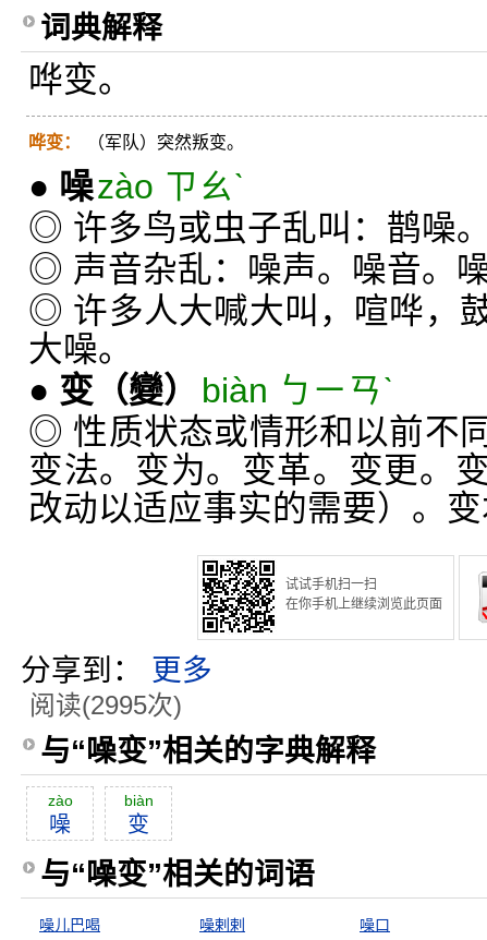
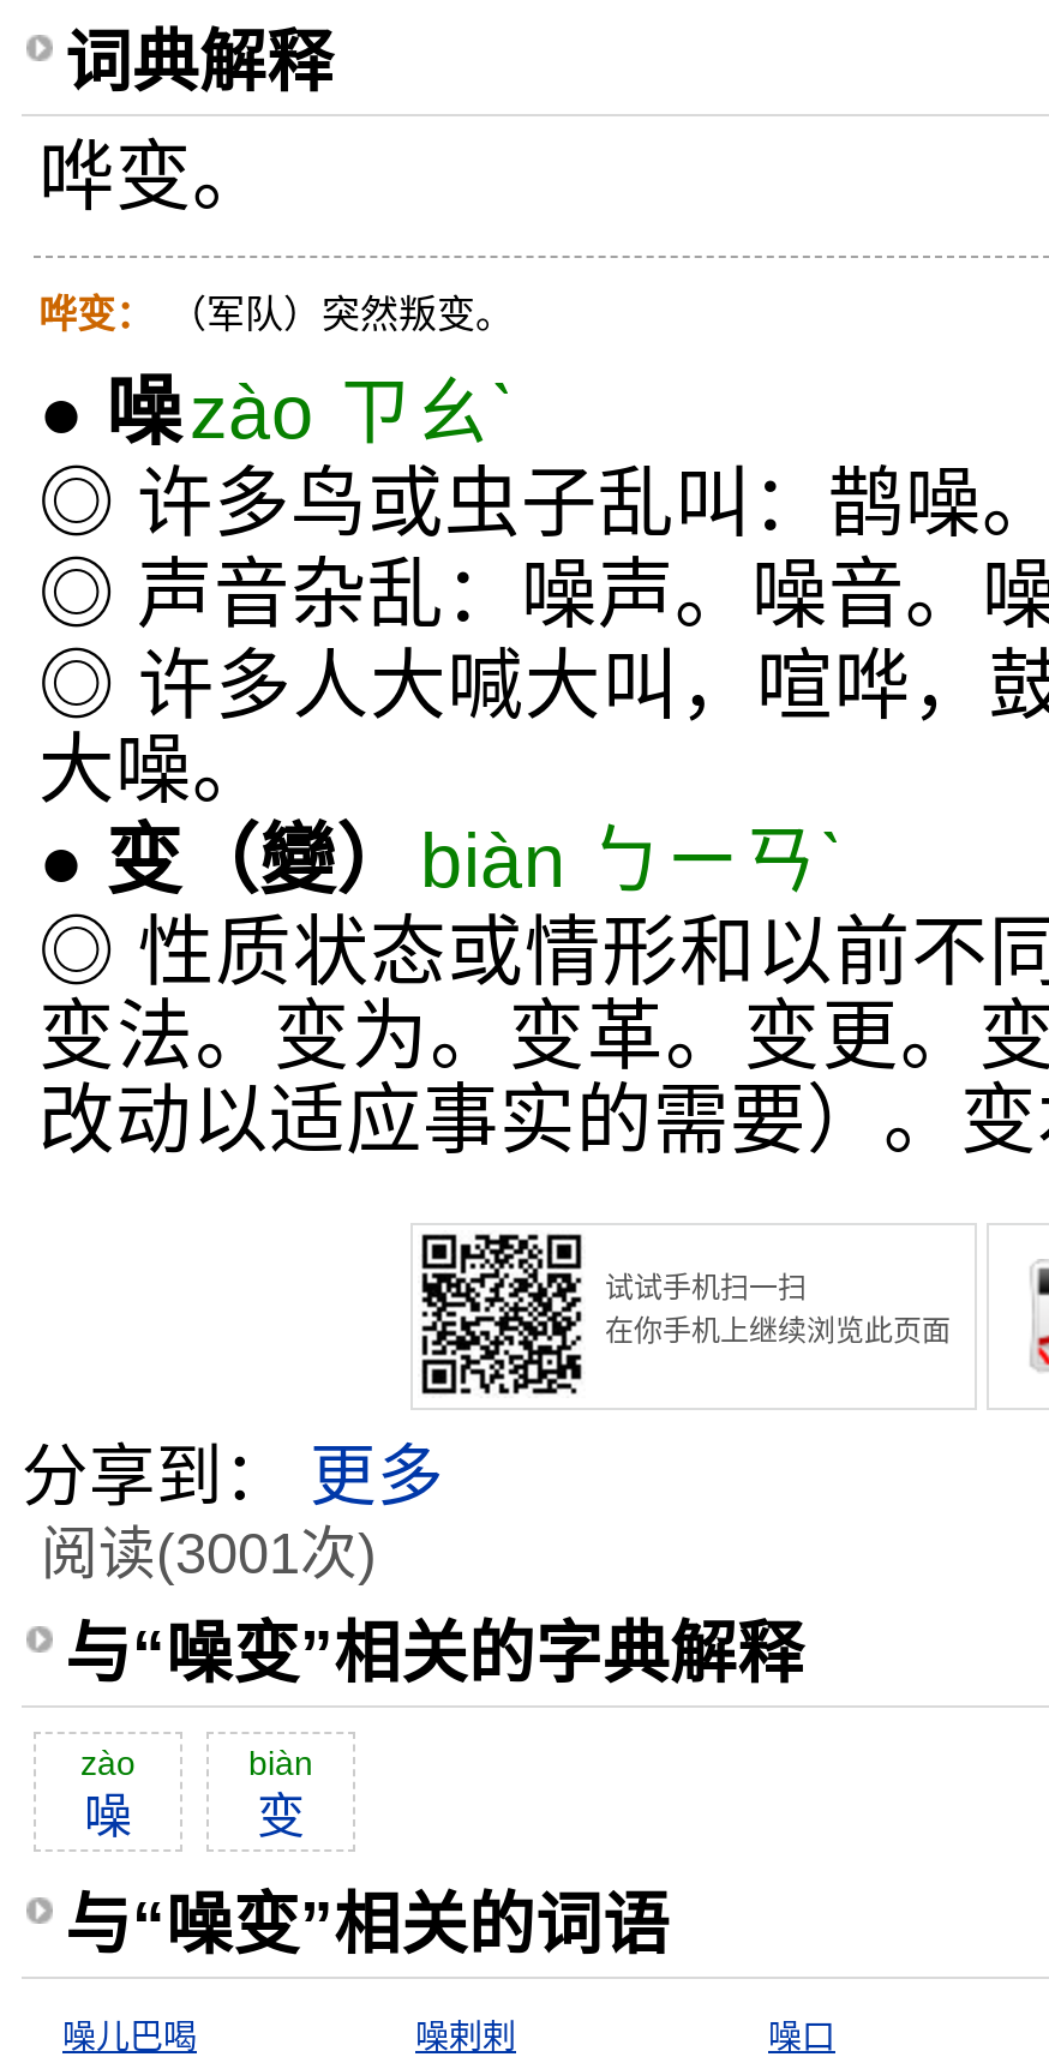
[29,691,182,720] 阅读(2995次) -> [41,1523,377,1585] 阅读(3001次)

